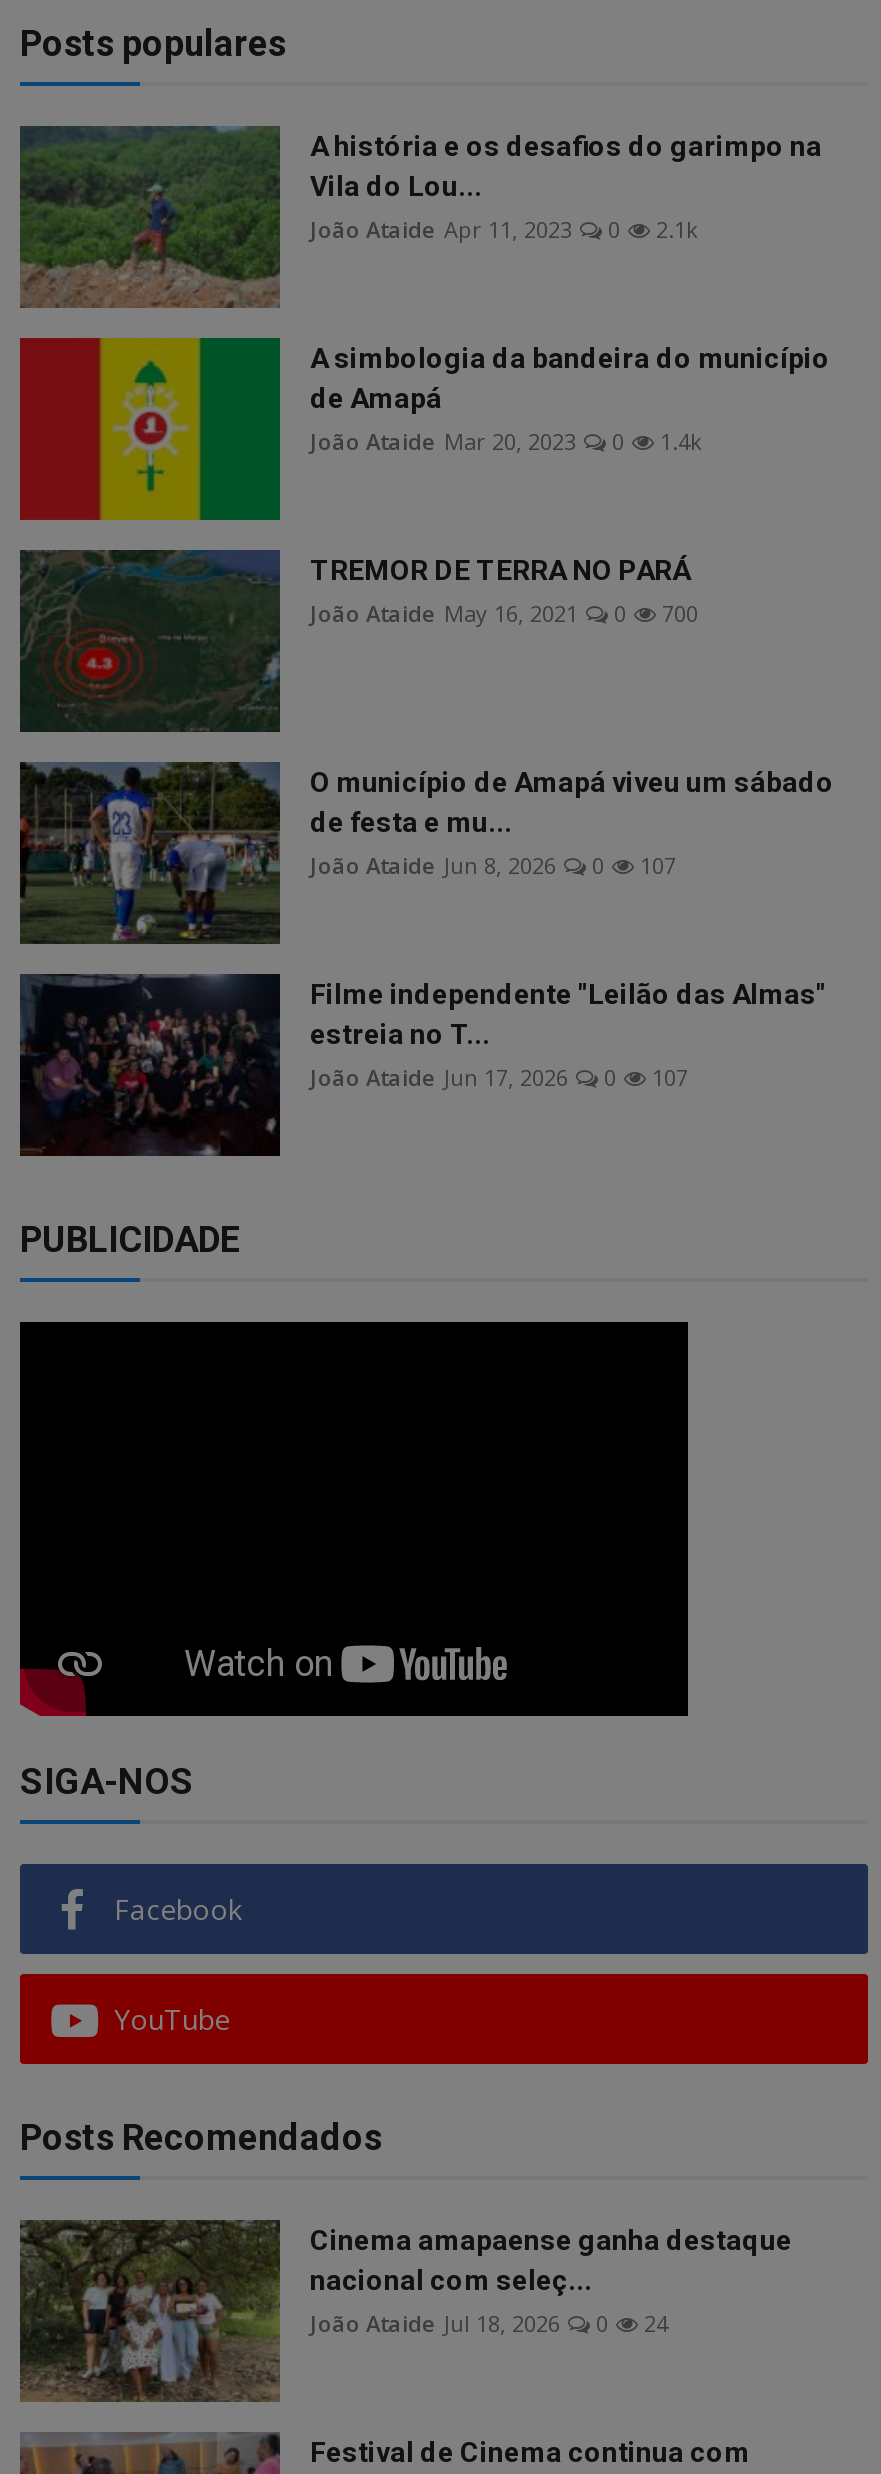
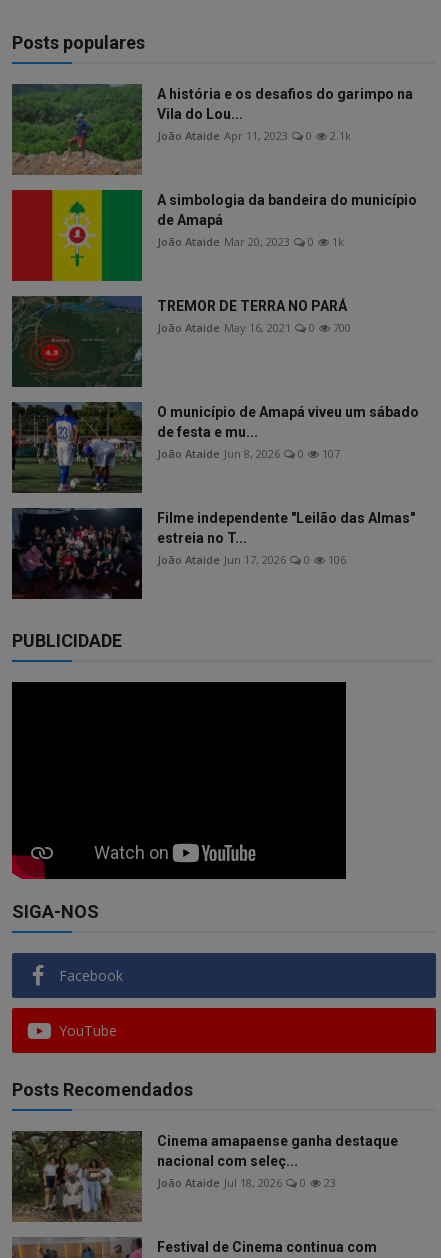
[310,425,702,455] João Ataide Mar 20, 2023 0 1.4k -> [157,234,344,249] João Ataide Mar 20, 2023 0 1k
[310,1061,688,1091] João Ataide Jun 17, 2026 0 107 -> [157,552,346,567] João Ataide Jun 17, 2026 0 106
[310,2307,668,2337] João Ataide Jul 18, 2026 0 24 -> [157,1175,336,1190] João Ataide Jul 18, 2026 0 23

